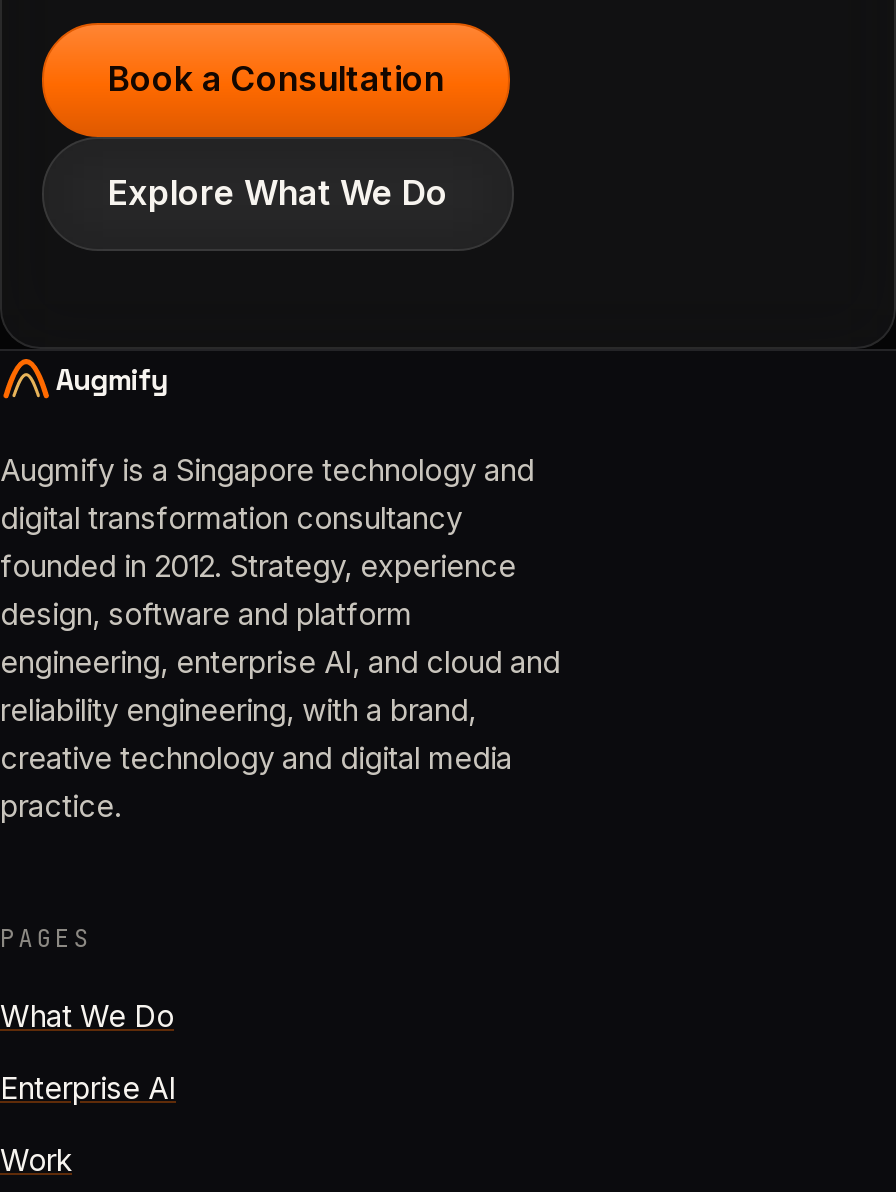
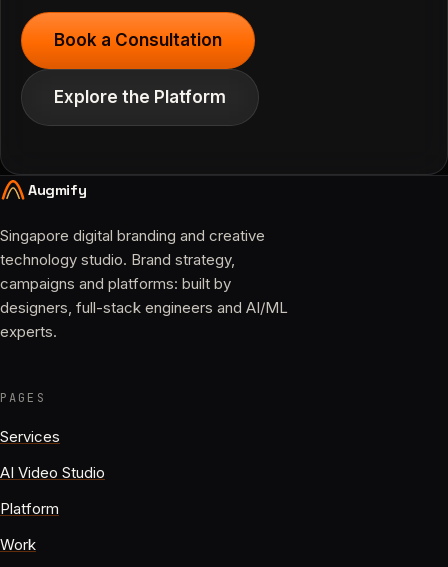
[108,173,448,213] Explore What We Do -> [54,87,226,107] Explore the Platform
[0,451,560,825] Augmify is a Singapore technology and | digital transformation consultancy | founded in 2012. Strategy, experience | design, software and platform | engineering, enterprise AI, and cloud and | reliability engineering, with a brand, | creative technology and digital media | practice. -> [0,226,288,341] Singapore digital branding and creative | technology studio. Brand strategy, | campaigns and platforms: built by | designers, full-stack engineers and AI/ML | experts.
moved [0,923,92,955] -> [0,390,46,406]: PAGES
[0,997,176,1107] What We Do | Enterprise AI -> [0,427,105,518] Services | AI Video Studio | Platform

